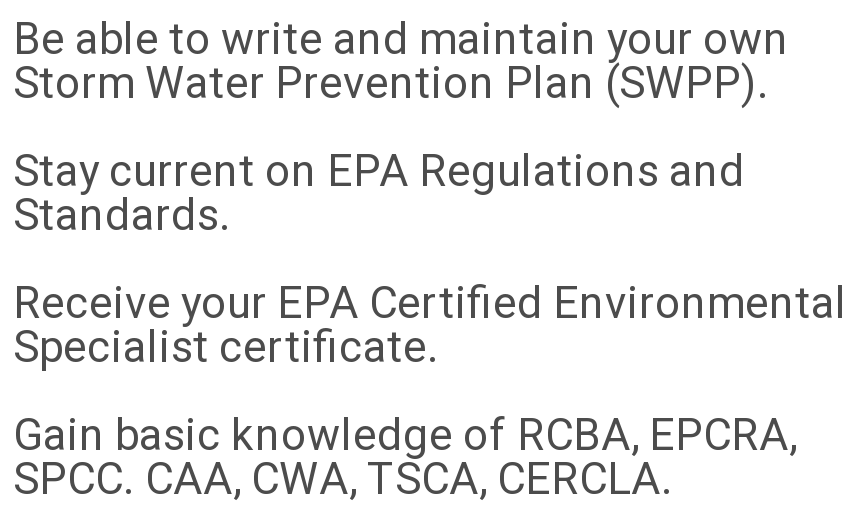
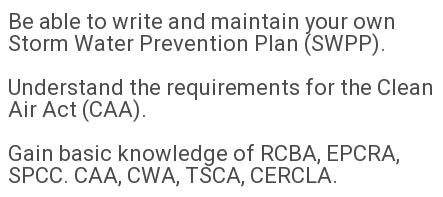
[13,146,847,372] Stay current on EPA Regulations and | Standards. | Receive your EPA Certified Environmental | Specialist certificate. -> [8,75,434,122] Understand the requirements for the Clean | Air Act (CAA).

